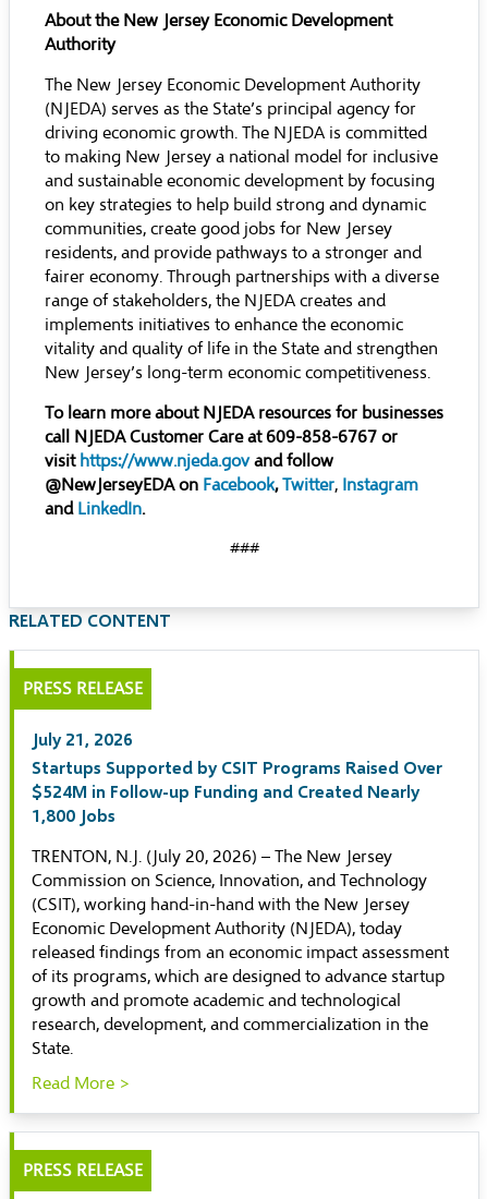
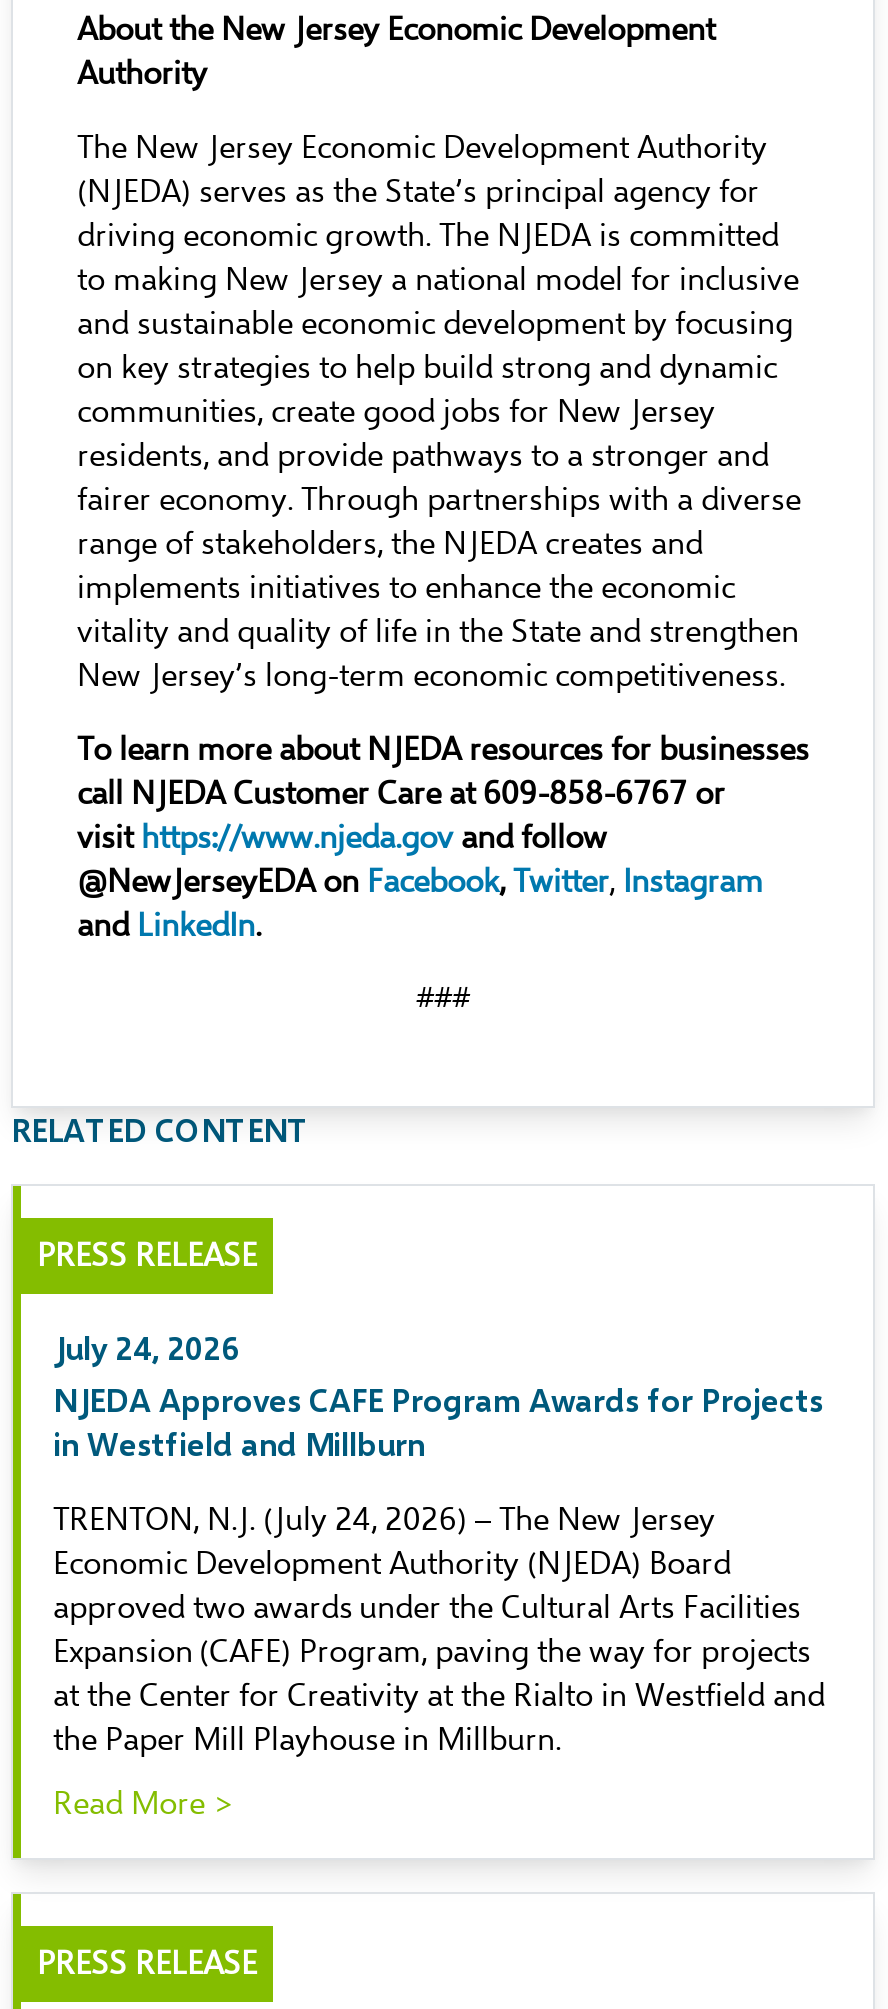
[32,728,442,825] July 21, 2026 | Startups Supported by CSIT Programs Raised Over | $524M in Follow-up Funding and Created Nearly | 1,800 Jobs -> [53,1328,823,1462] July 24, 2026 | NJEDA Approves CAFE Program Awards for Projects | in Westfield and Millburn
[32,846,449,1059] TRENTON, N.J. (July 20, 2026) – The New Jersey | Commission on Science, Innovation, and Technology | (CSIT), working hand-in-hand with the New Jersey | Economic Development Authority (NJEDA), today | released findings from an economic impact assessment | of its programs, which are designed to advance startup | growth and promote academic and technological | research, development, and commercialization in the | State. -> [53,1500,825,1760] TRENTON, N.J. (July 24, 2026) – The New Jersey | Economic Development Authority (NJEDA) Board | approved two awards under the Cultural Arts Facilities | Expansion (CAFE) Program, paving the way for projects | at the Center for Creativity at the Rialto in Westfield and | the Paper Mill Playhouse in Millburn.

